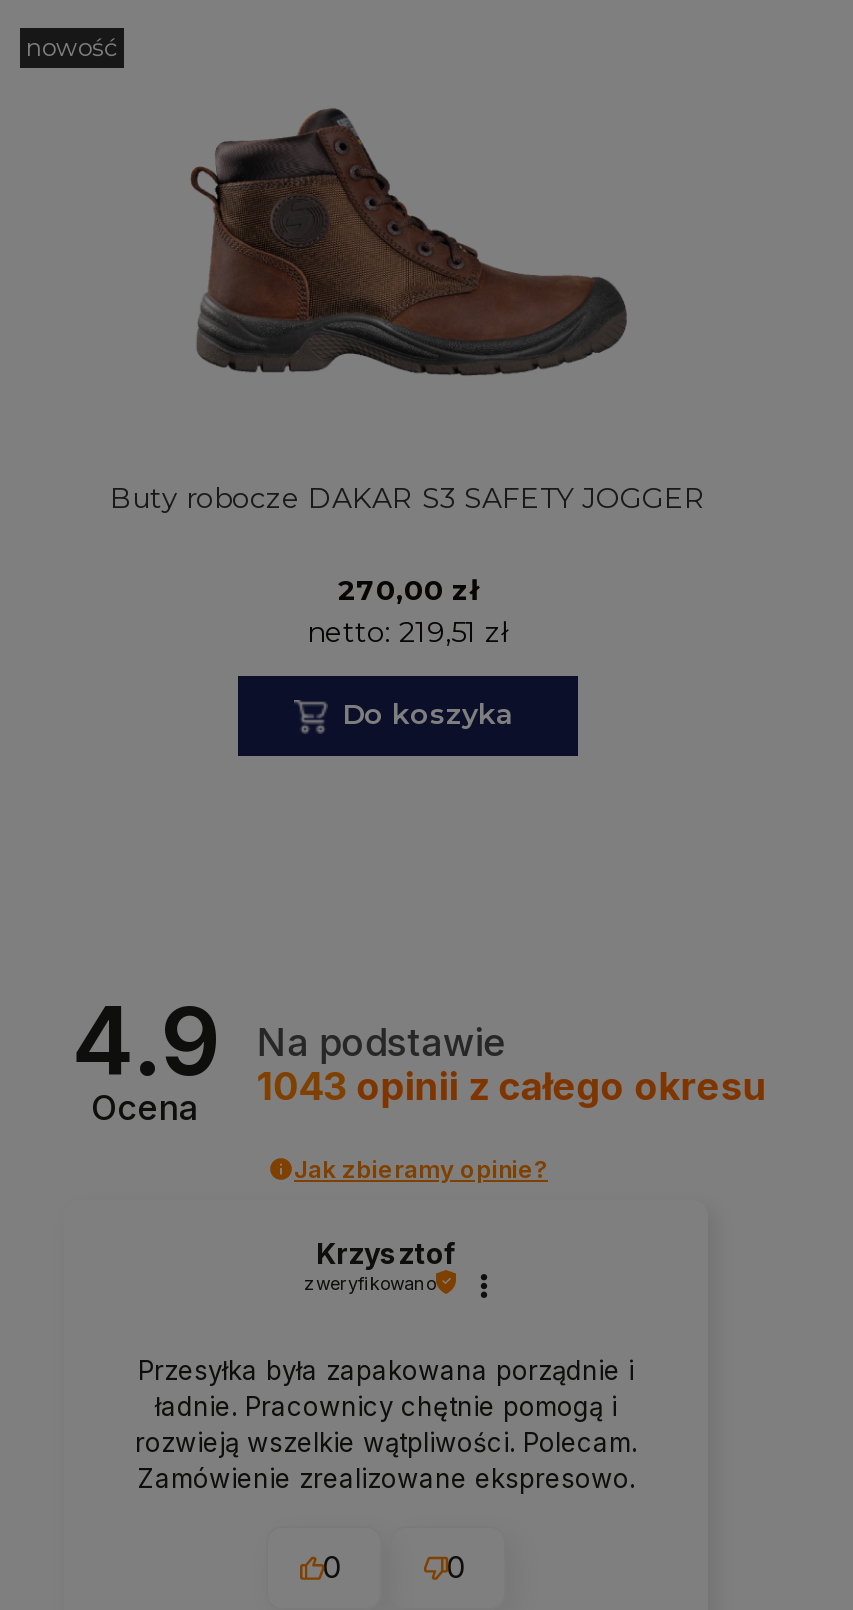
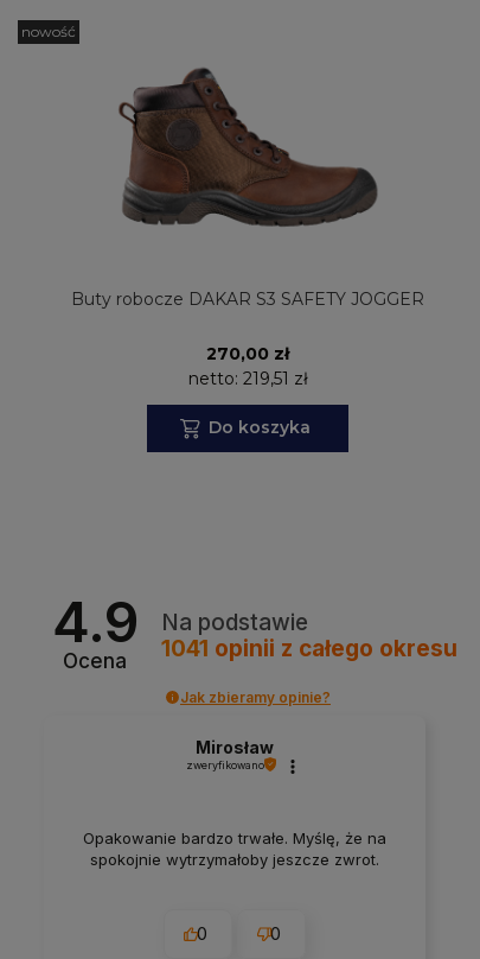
[257,1064,767,1110] 1043 opinii z całego okresu -> [161,635,457,663] 1041 opinii z całego okresu
[316,1236,456,1270] Krzysztof -> [196,737,274,757] Mirosław
[135,1355,637,1495] Przesyłka była zapakowana porządnie i | ładnie. Pracownicy chętnie pomogą i | rozwieją wszelkie wątpliwości. Polecam. | Zamówienie zrealizowane ekspresowo. -> [83,829,386,869] Opakowanie bardzo trwałe. Myślę, że na | spokojnie wytrzymałoby jeszcze zwrot.

